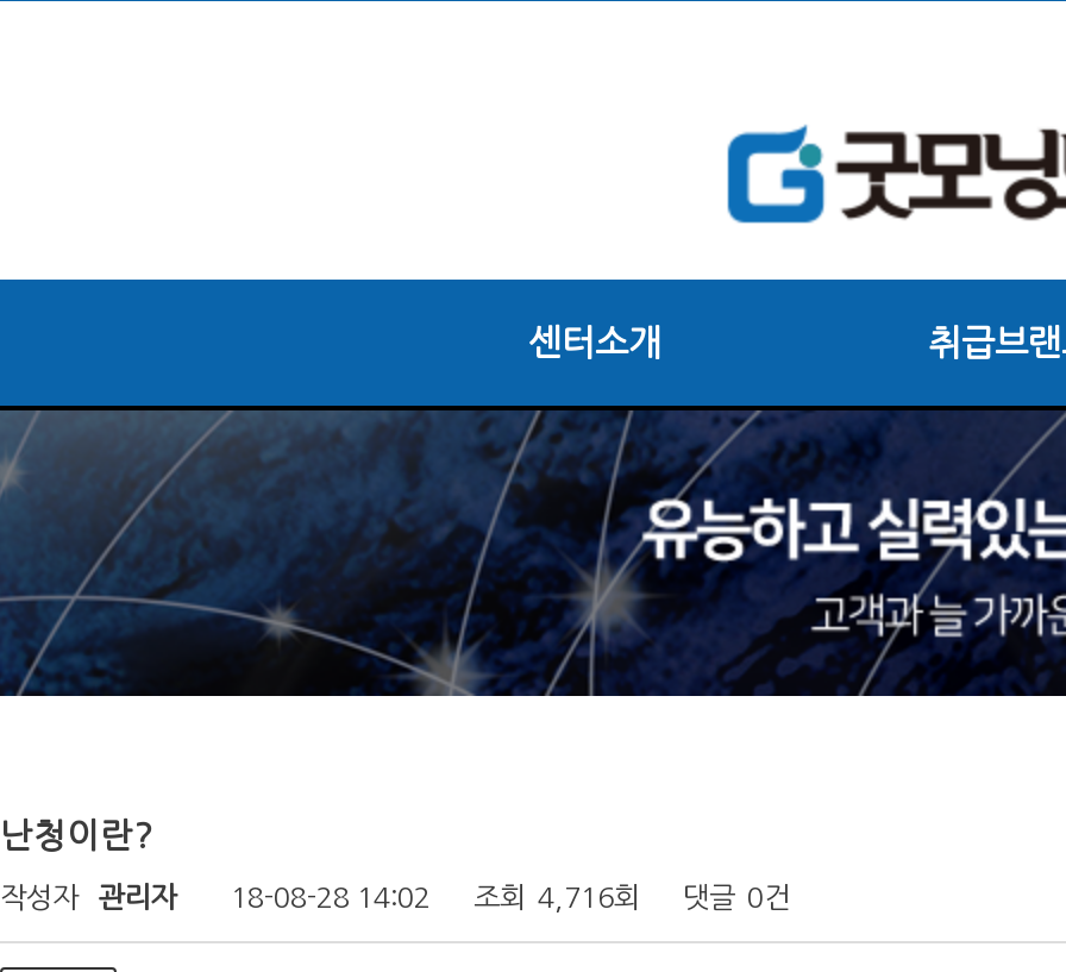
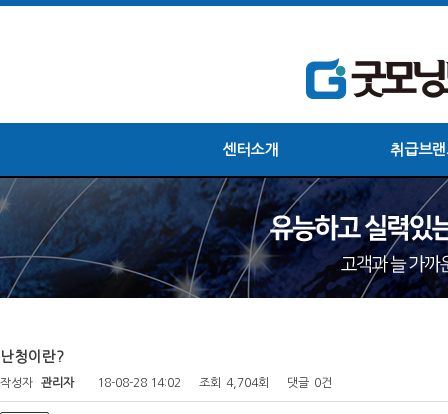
[0,884,790,913] 작성자 관리자 18-08-28 14:02 조회 4,716회 댓글 0건 -> [0,377,332,389] 작성자 관리자 18-08-28 14:02 조회 4,704회 댓글 0건

